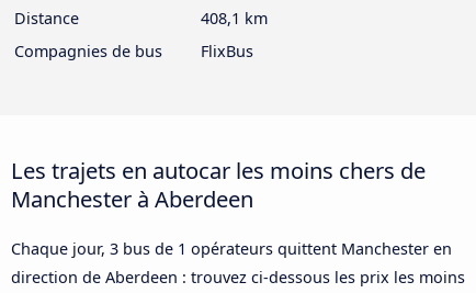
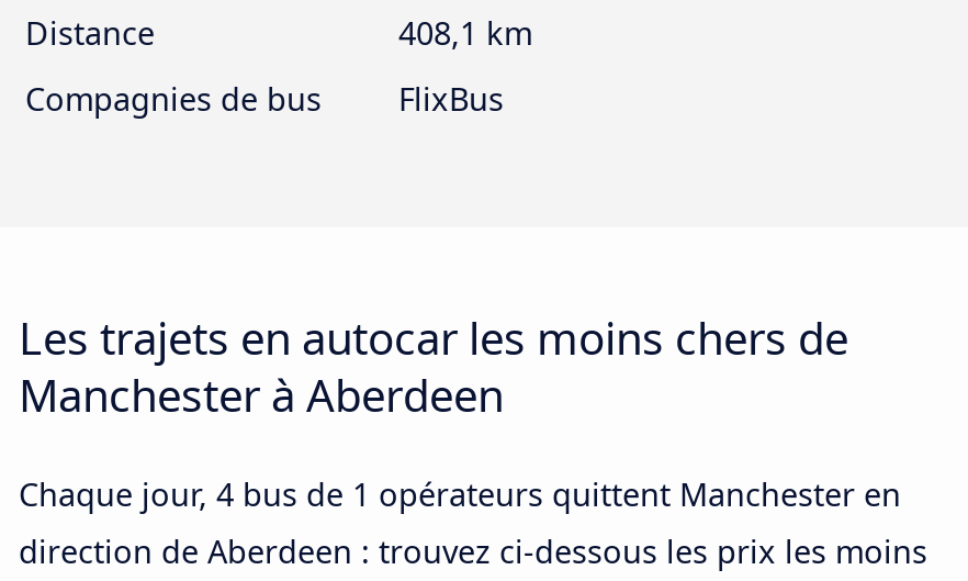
[11,238,452,259] Chaque jour, 3 bus de 1 opérateurs quittent Manchester en -> [19,473,901,515] Chaque jour, 4 bus de 1 opérateurs quittent Manchester en

